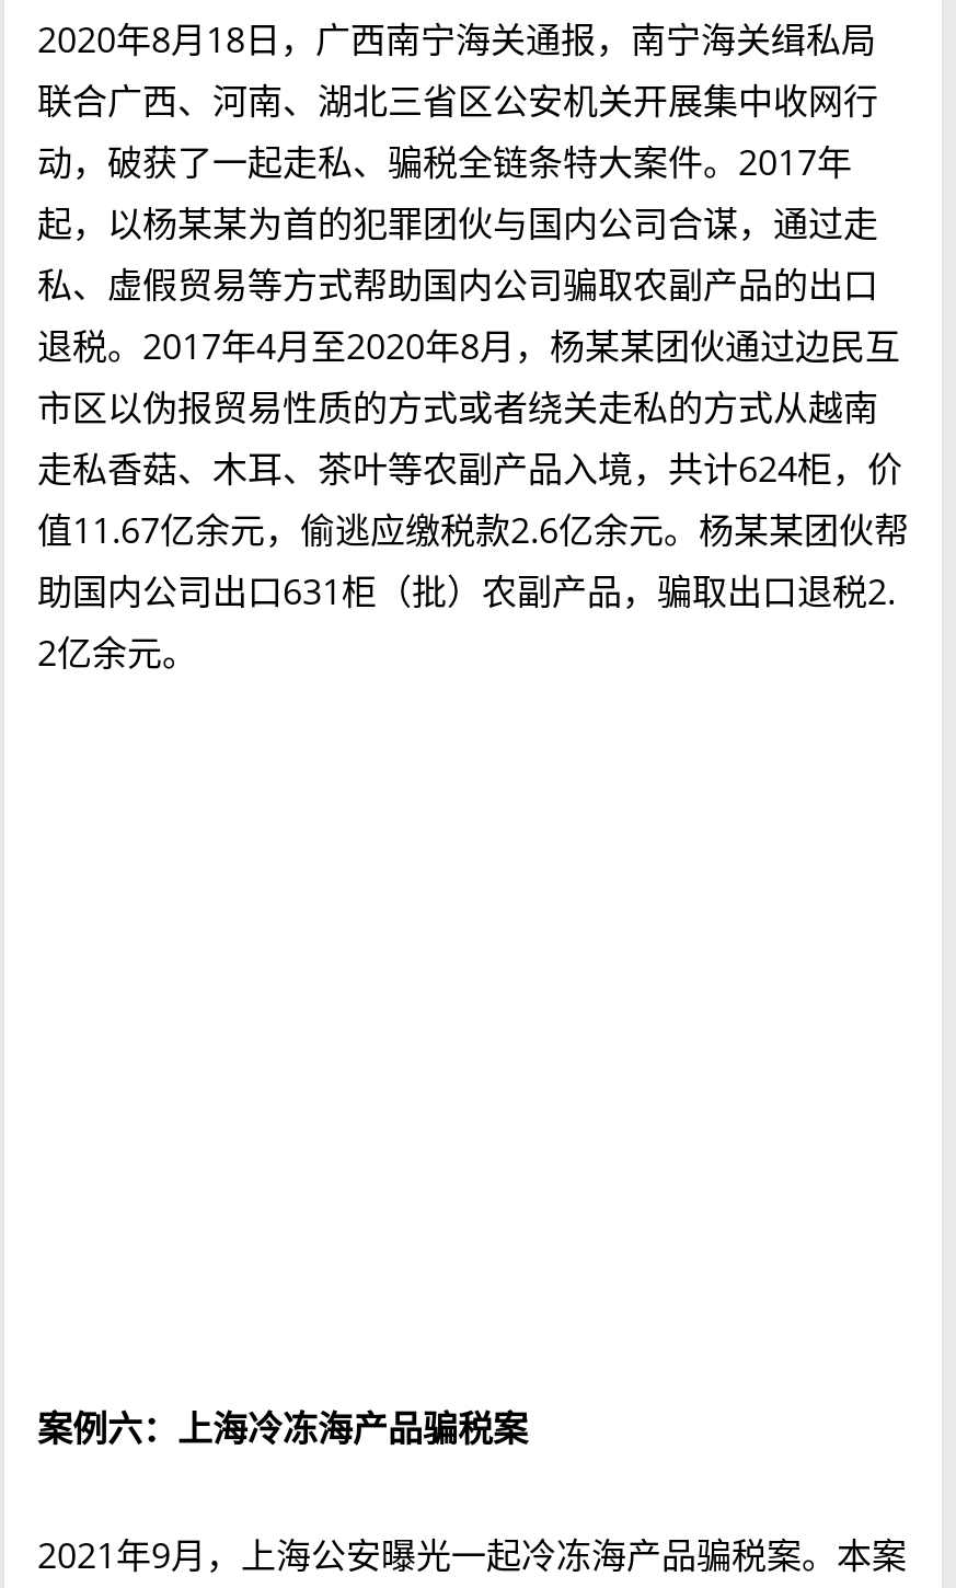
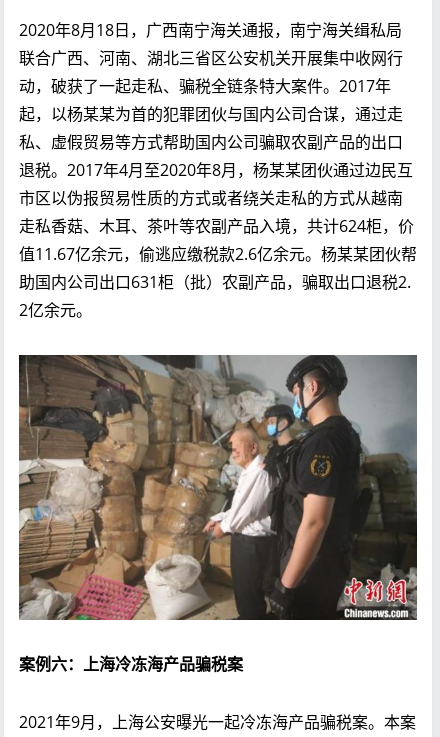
none -> [18,354,418,621] [image]

